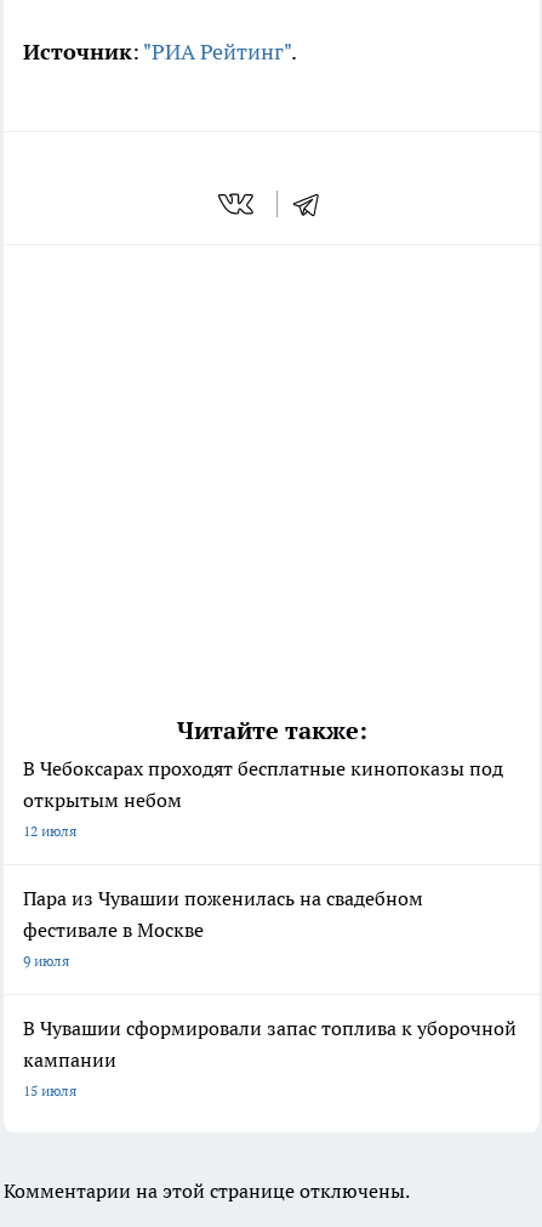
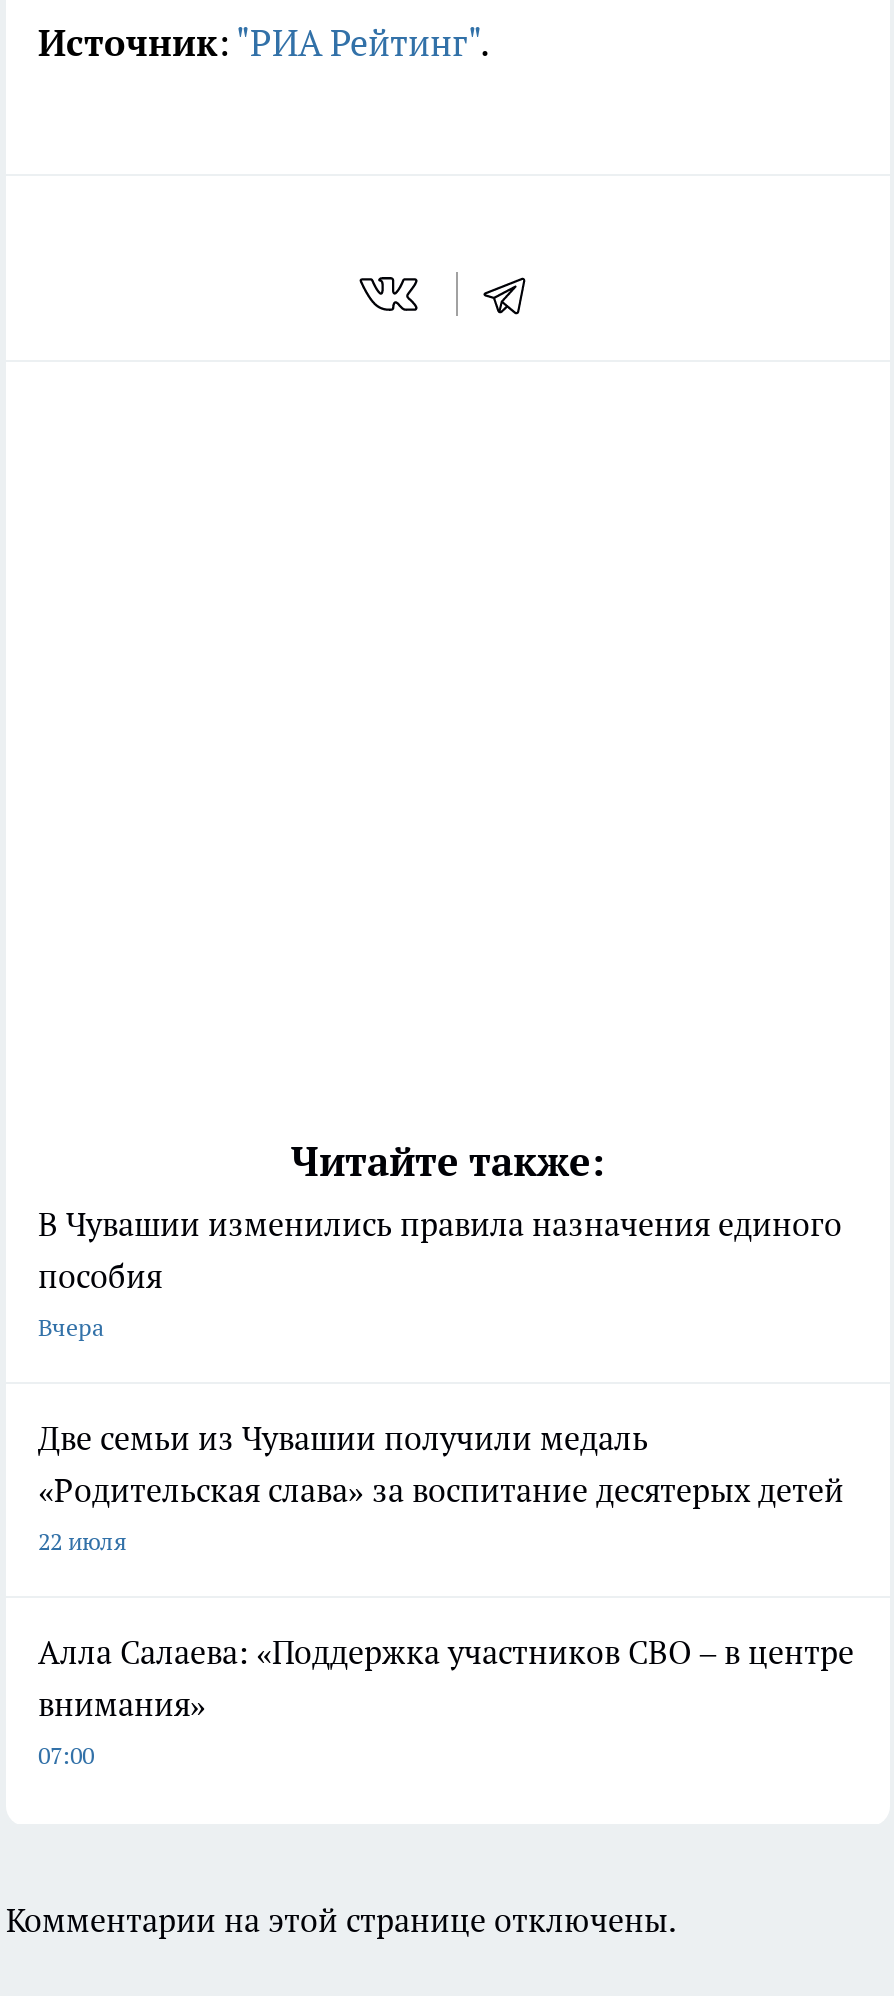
[23,756,503,839] В Чебоксарах проходят бесплатные кинопоказы под | открытым небом | 12 июля -> [38,1203,842,1341] В Чувашии изменились правила назначения единого | пособия | Вчера
[23,886,423,969] Пара из Чувашии поженилась на свадебном | фестивале в Москве | 9 июля -> [38,1417,844,1555] Две семьи из Чувашии получили медаль | «Родительская слава» за воспитание десятерых детей | 22 июля
[23,1015,517,1099] В Чувашии сформировали запас топлива к уборочной | кампании | 15 июля -> [38,1631,854,1769] Алла Салаева: «Поддержка участников СВО – в центре | внимания» | 07:00

